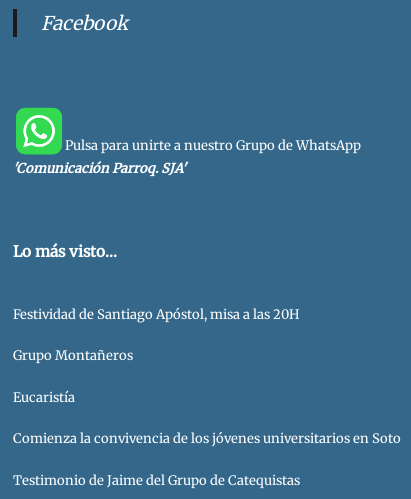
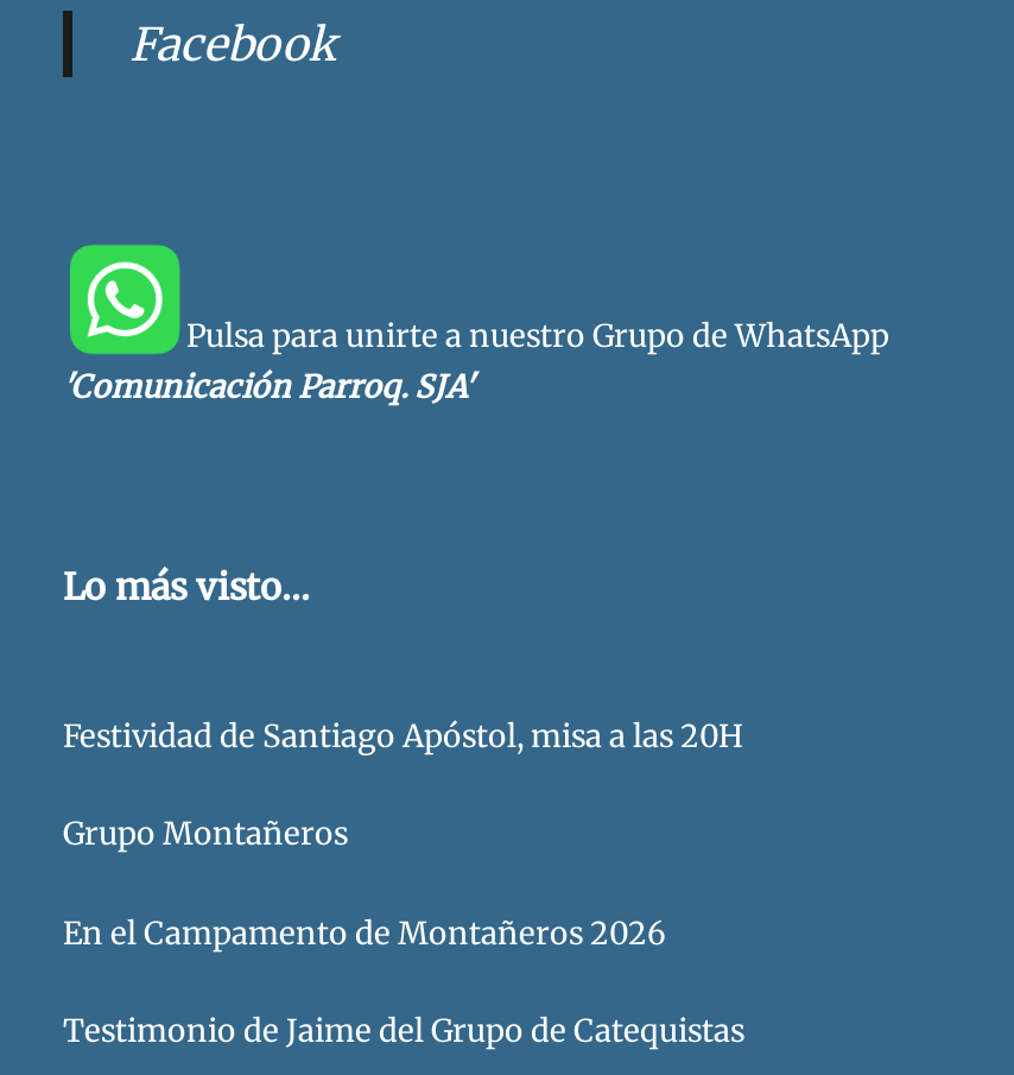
[13,389,401,447] Eucaristía | Comienza la convivencia de los jóvenes universitarios en Soto -> [63,913,666,953] En el Campamento de Montañeros 2026

